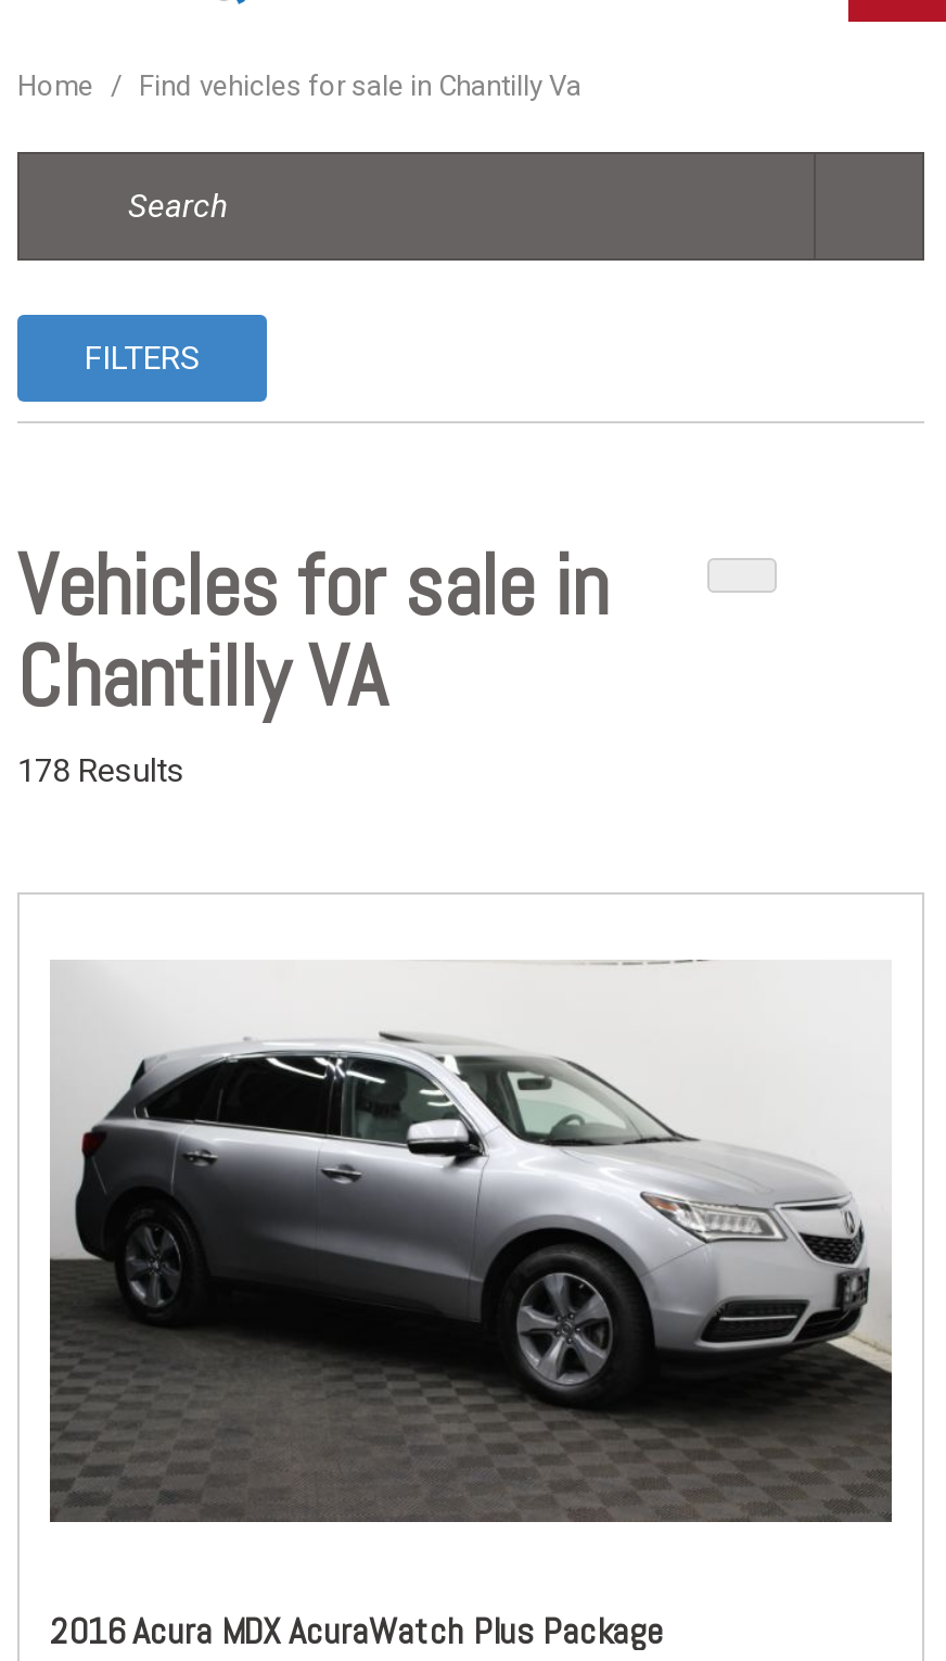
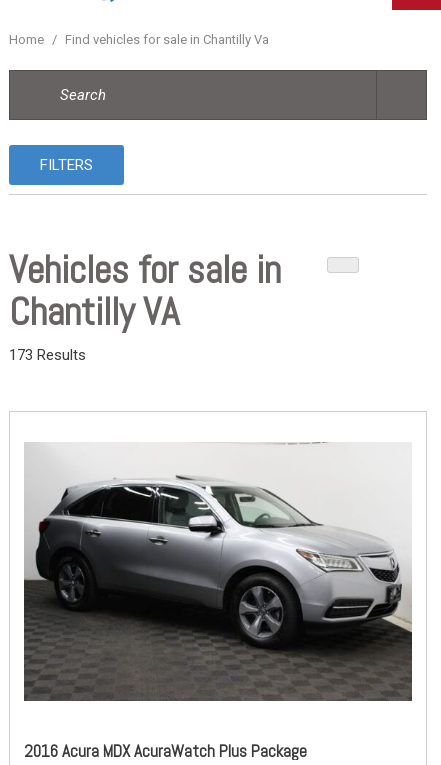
[17,751,184,790] 178 Results -> [9,346,86,364] 173 Results

